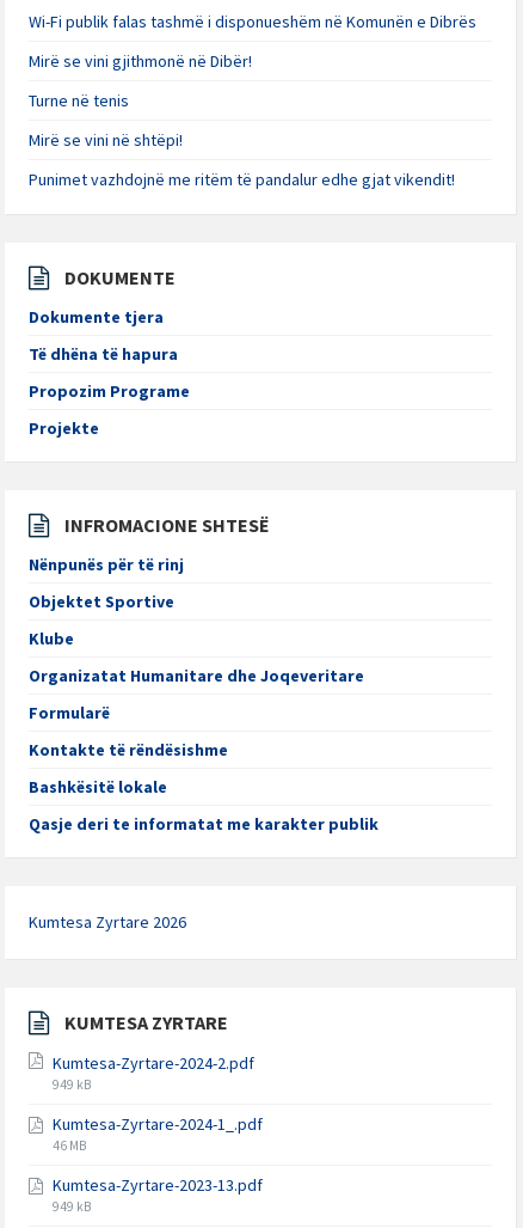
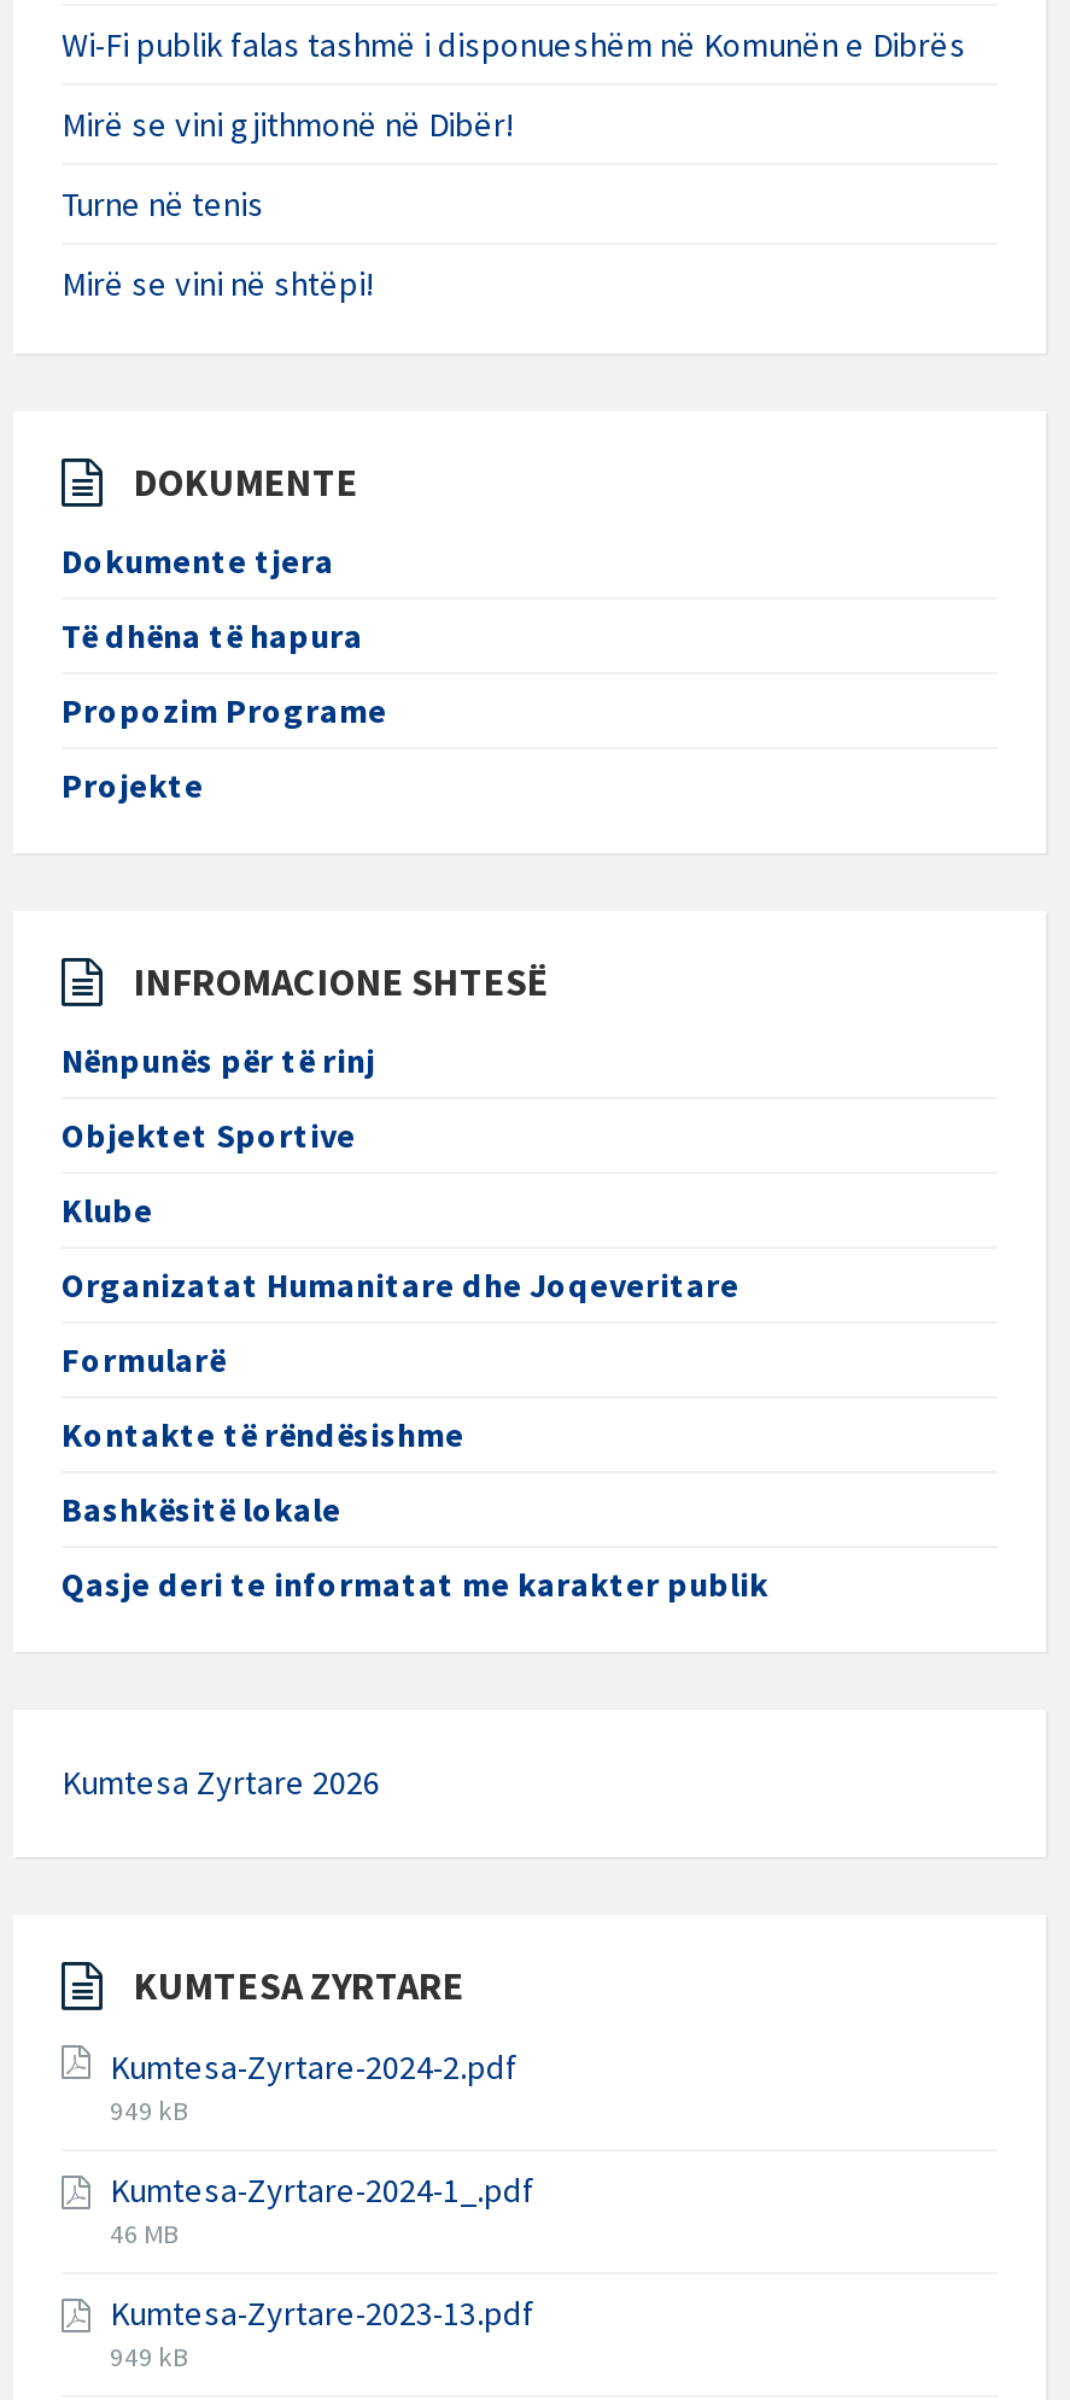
[29,168,455,190] Punimet vazhdojnë me ritëm të pandalur edhe gjat vikendit! -> none

